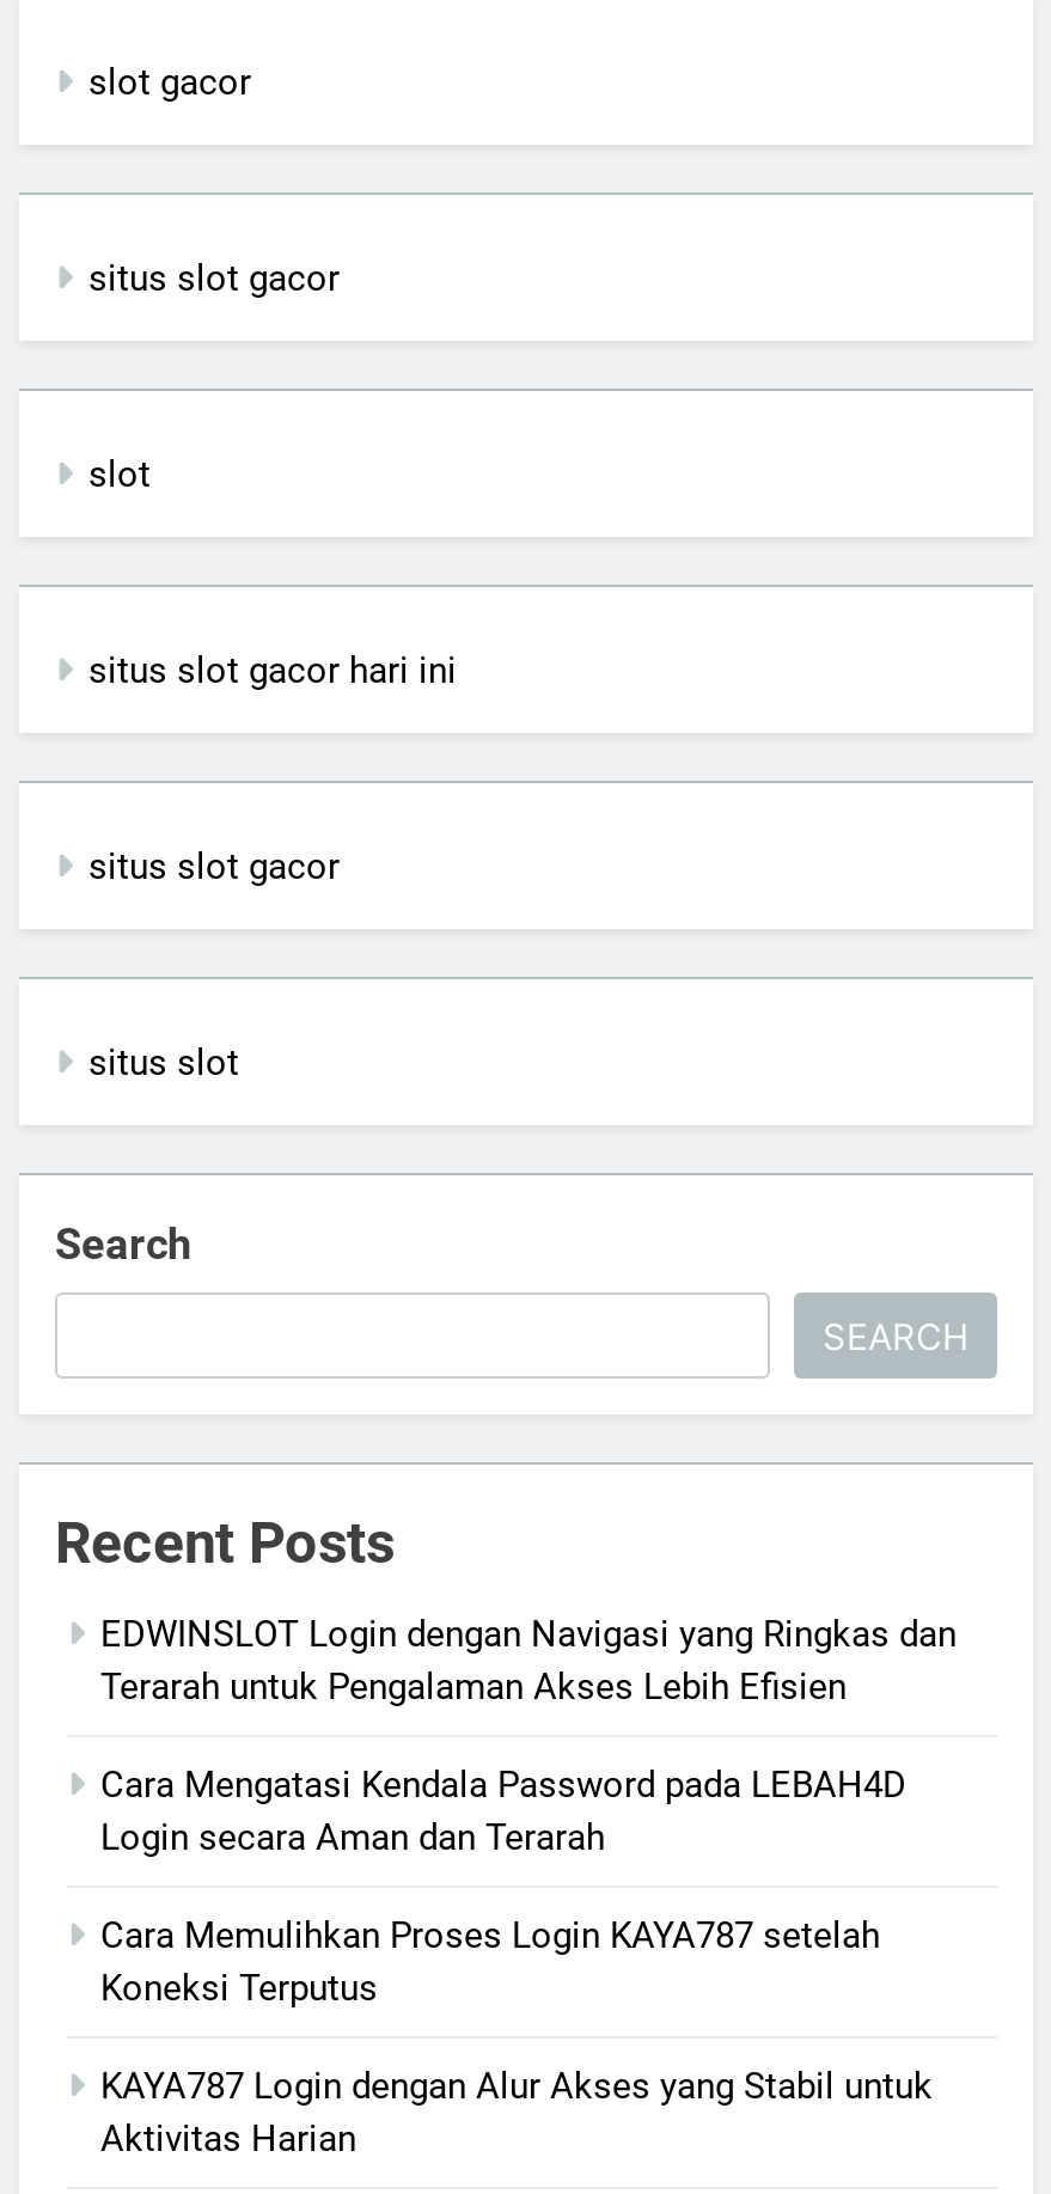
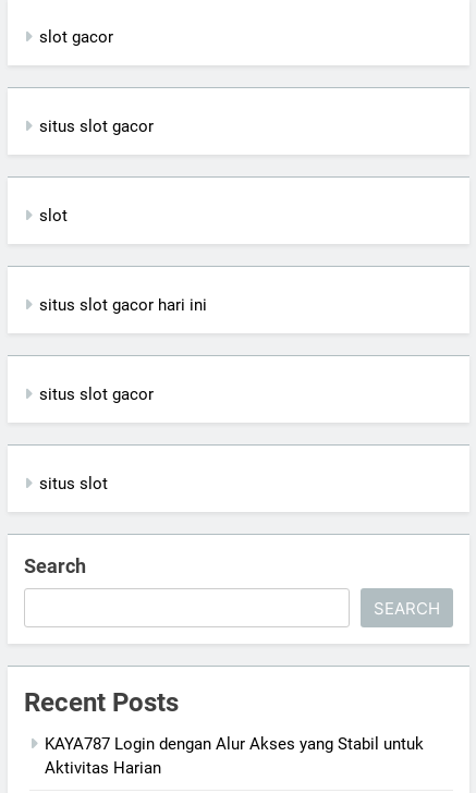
[100,1612,957,2009] EDWINSLOT Login dengan Navigasi yang Ringkas dan | Terarah untuk Pengalaman Akses Lebih Efisien | Cara Mengatasi Kendala Password pada LEBAH4D | Login secara Aman dan Terarah | Cara Memulihkan Proses Login KAYA787 setelah | Koneksi Terputus -> none

